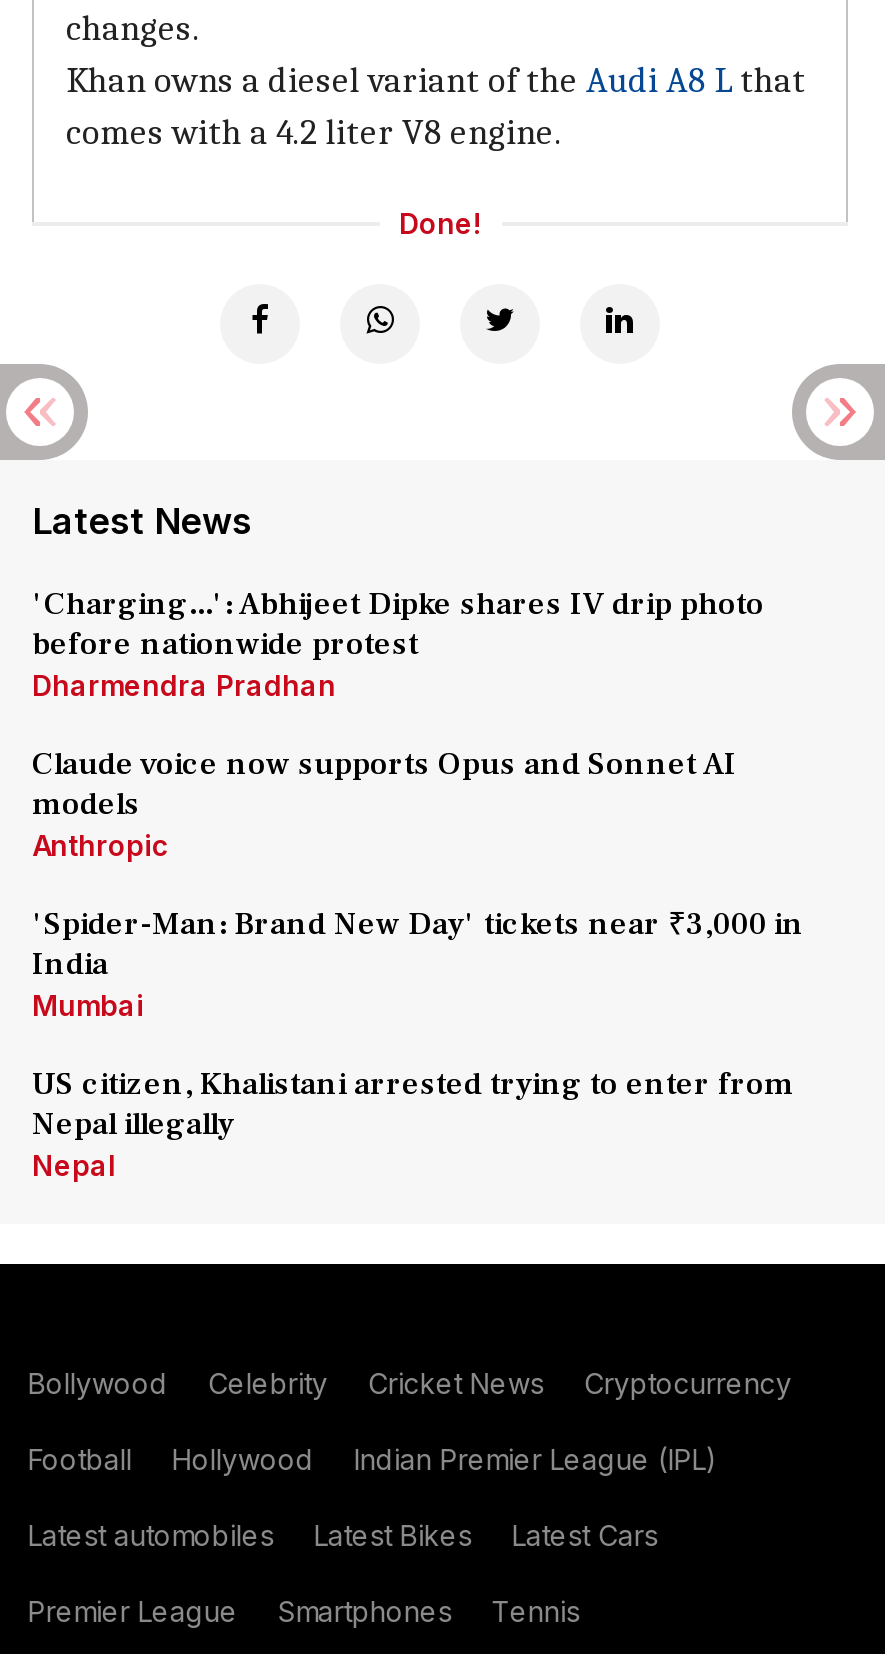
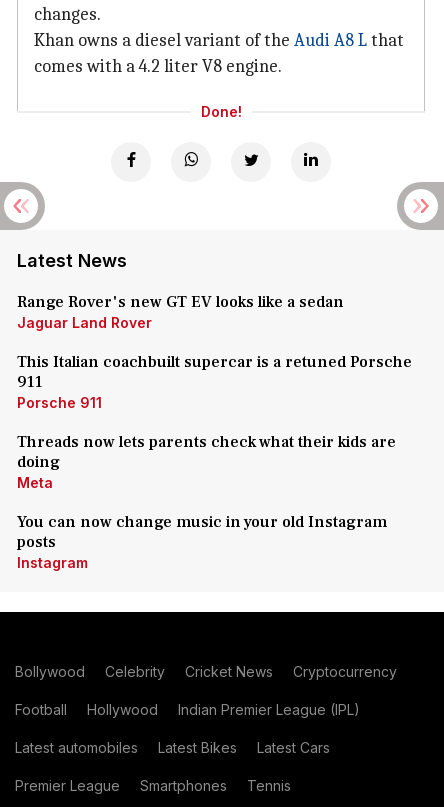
[32,584,764,702] 'Charging...': Abhijeet Dipke shares IV drip photo | before nationwide protest | Dharmendra Pradhan -> [17,292,344,331] Range Rover's new GT EV looks like a sedan | Jaguar Land Rover
[32,744,736,862] Claude voice now supports Opus and Sonnet AI | models | Anthropic -> [17,352,412,411] This Italian coachbuilt supercar is a retuned Porsche | 911 | Porsche 911
[32,904,804,1022] 'Spider-Man: Brand New Day' tickets near ₹3,000 in | India | Mumbai -> [17,432,396,491] Threads now lets parents check what their kids are | doing | Meta
[32,1064,794,1182] US citizen, Khalistani arrested trying to enter from | Nepal illegally | Nepal -> [17,512,387,571] You can now change music in your old Instagram | posts | Instagram

